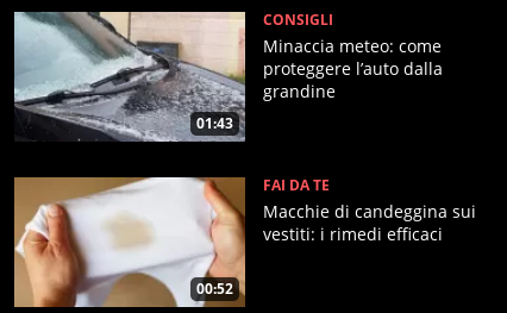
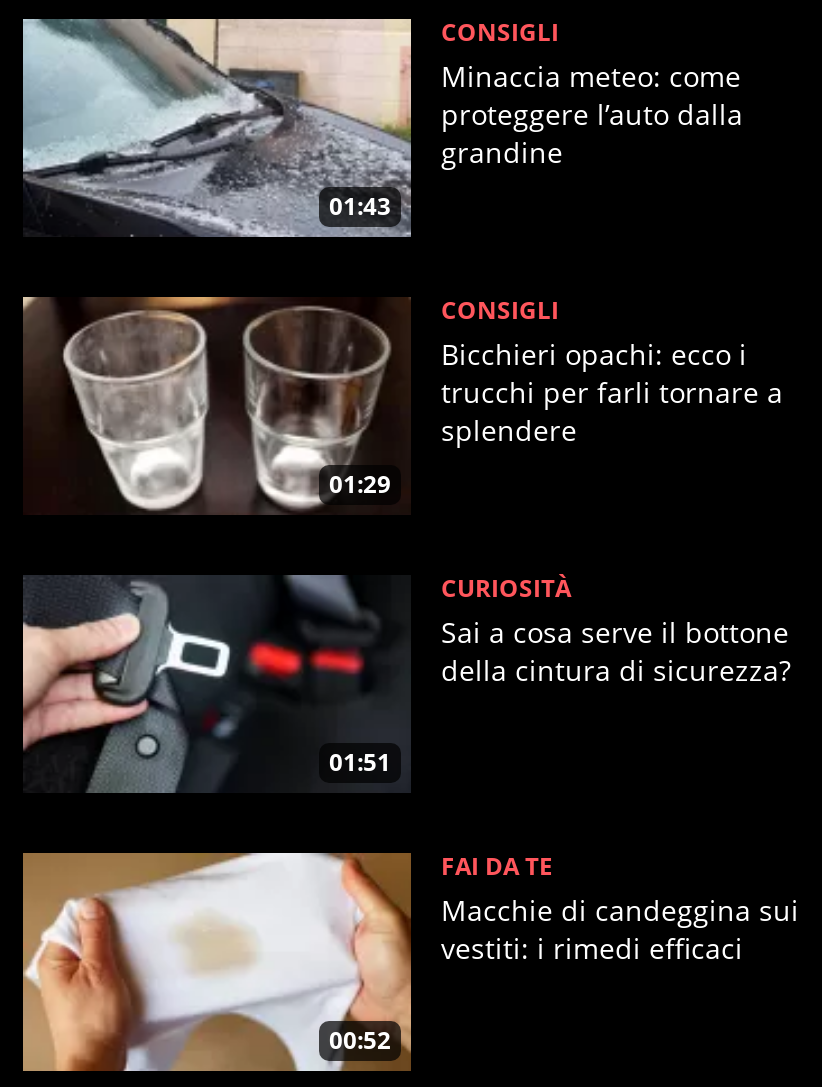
none -> [21,297,409,515] [image] | 01:29
none -> [21,575,409,795] [image] | 01:51
none -> [441,292,783,448] CONSIGLI | Bicchieri opachi: ecco i | trucchi per farli tornare a | splendere
none -> [441,571,791,689] CURIOSITÀ | Sai a cosa serve il bottone | della cintura di sicurezza?

